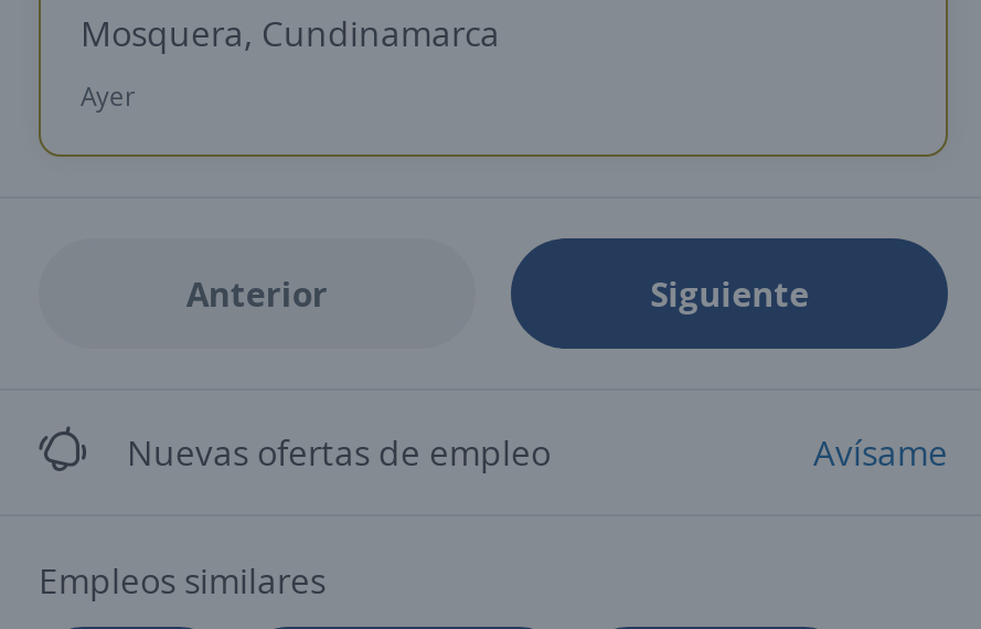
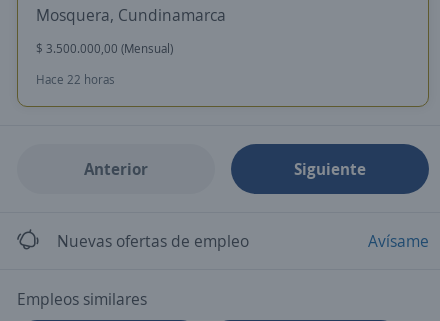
[81,77,136,115] Ayer -> [36,40,173,88] $ 3.500.000,00 (Mensual) | Hace 22 horas

